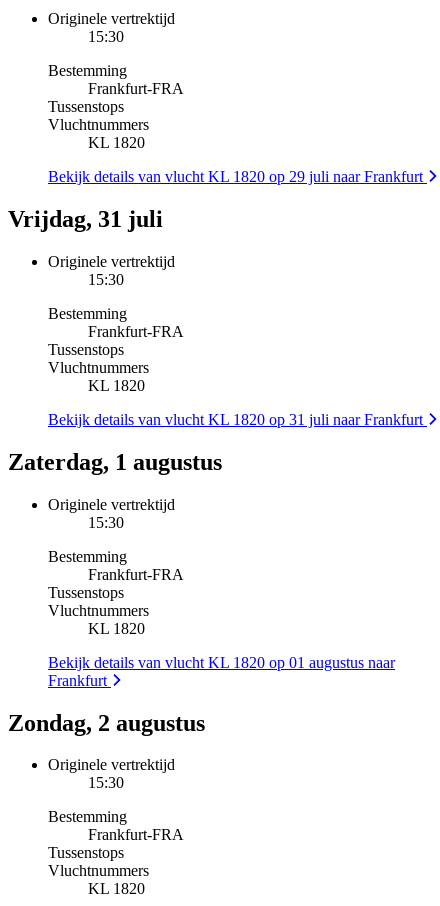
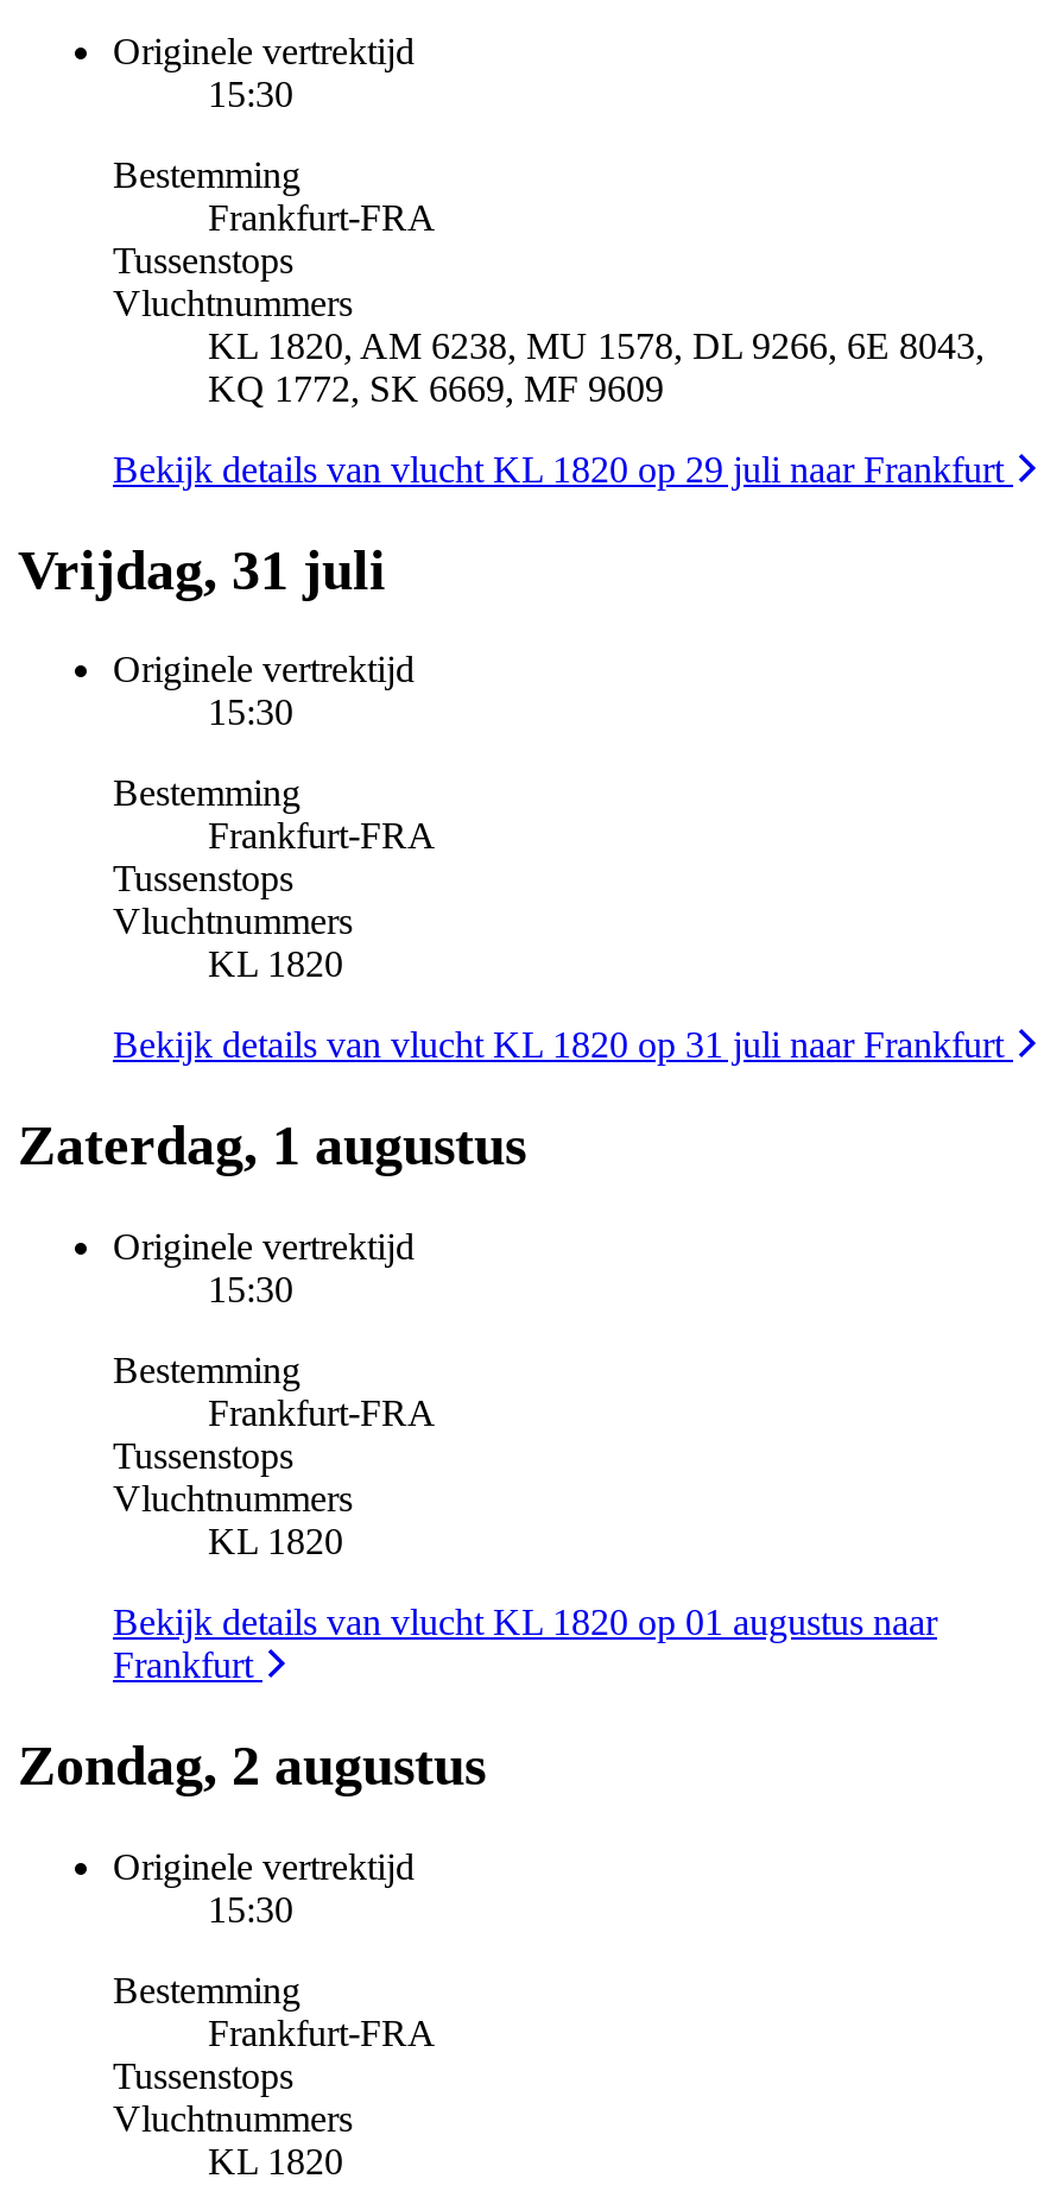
[88,134,145,151] KL 1820 -> [208,324,985,408] KL 1820, AM 6238, MU 1578, DL 9266, 6E 8043, | KQ 1772, SK 6669, MF 9609

